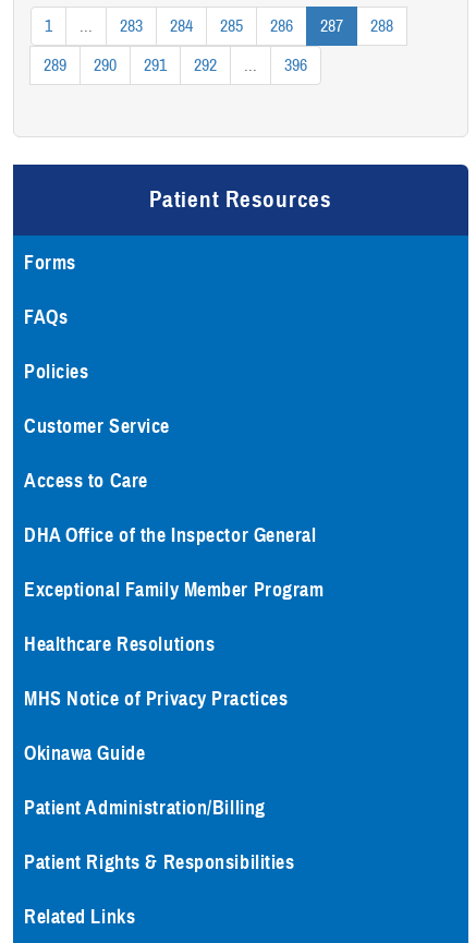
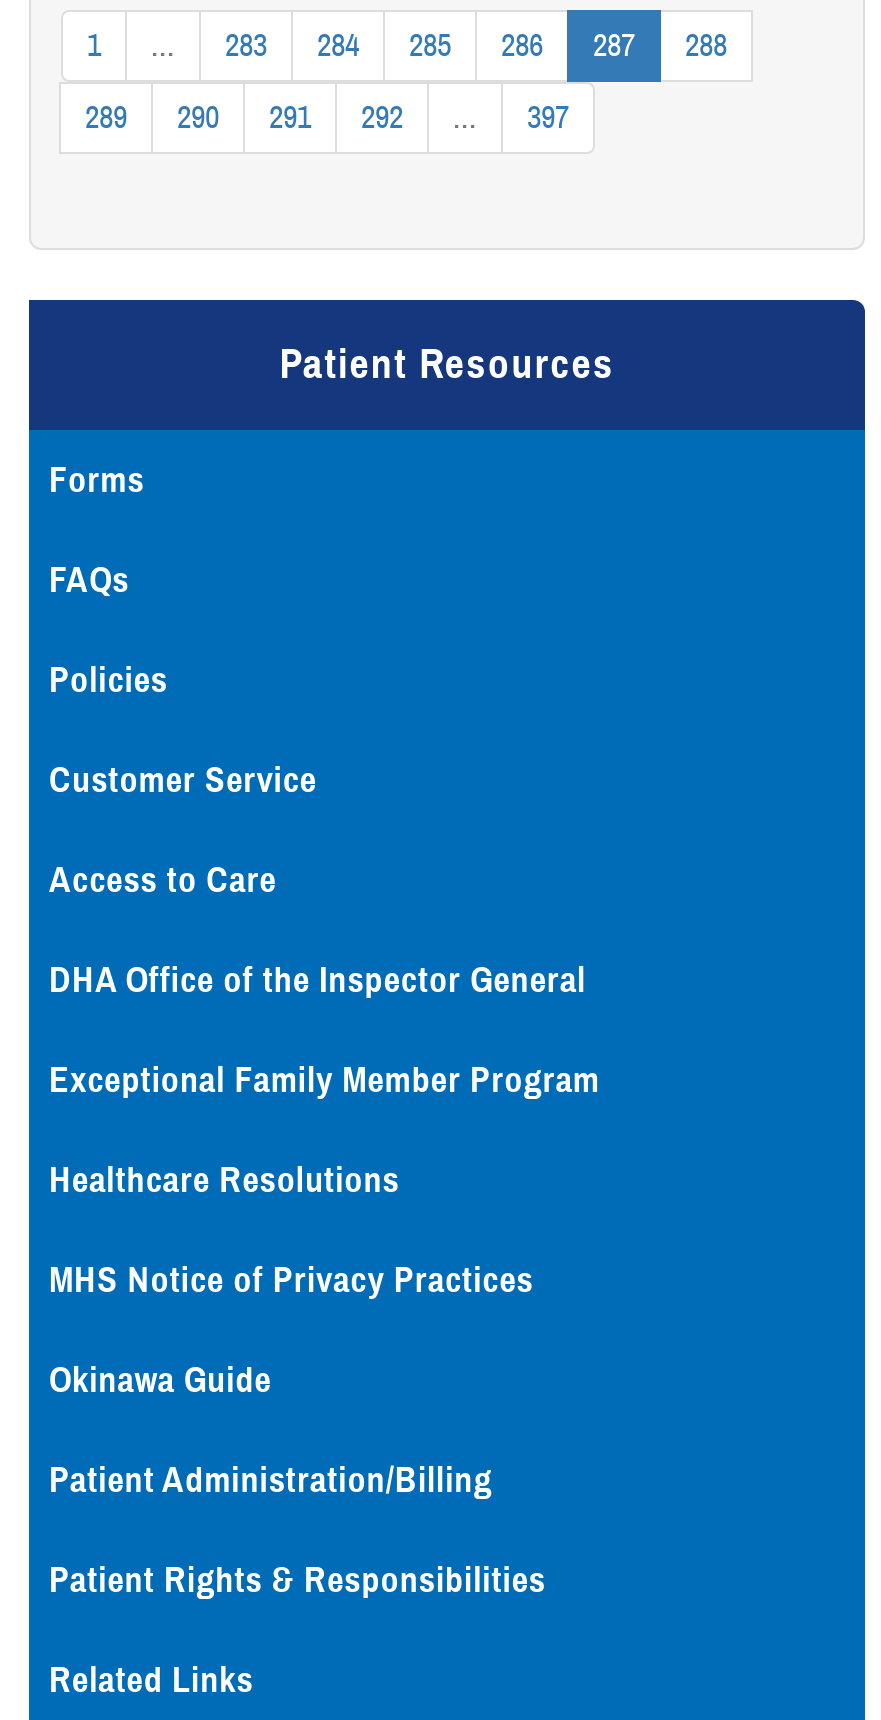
[284,55,307,76] 396 -> [527,99,569,139] 397

